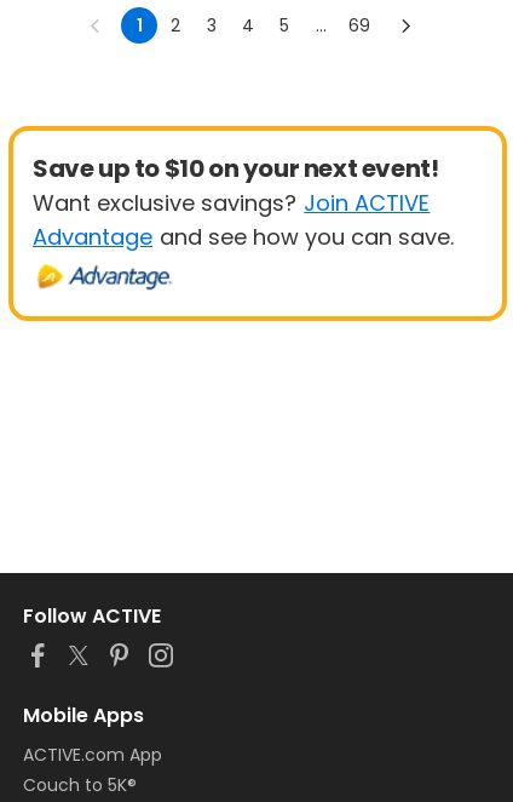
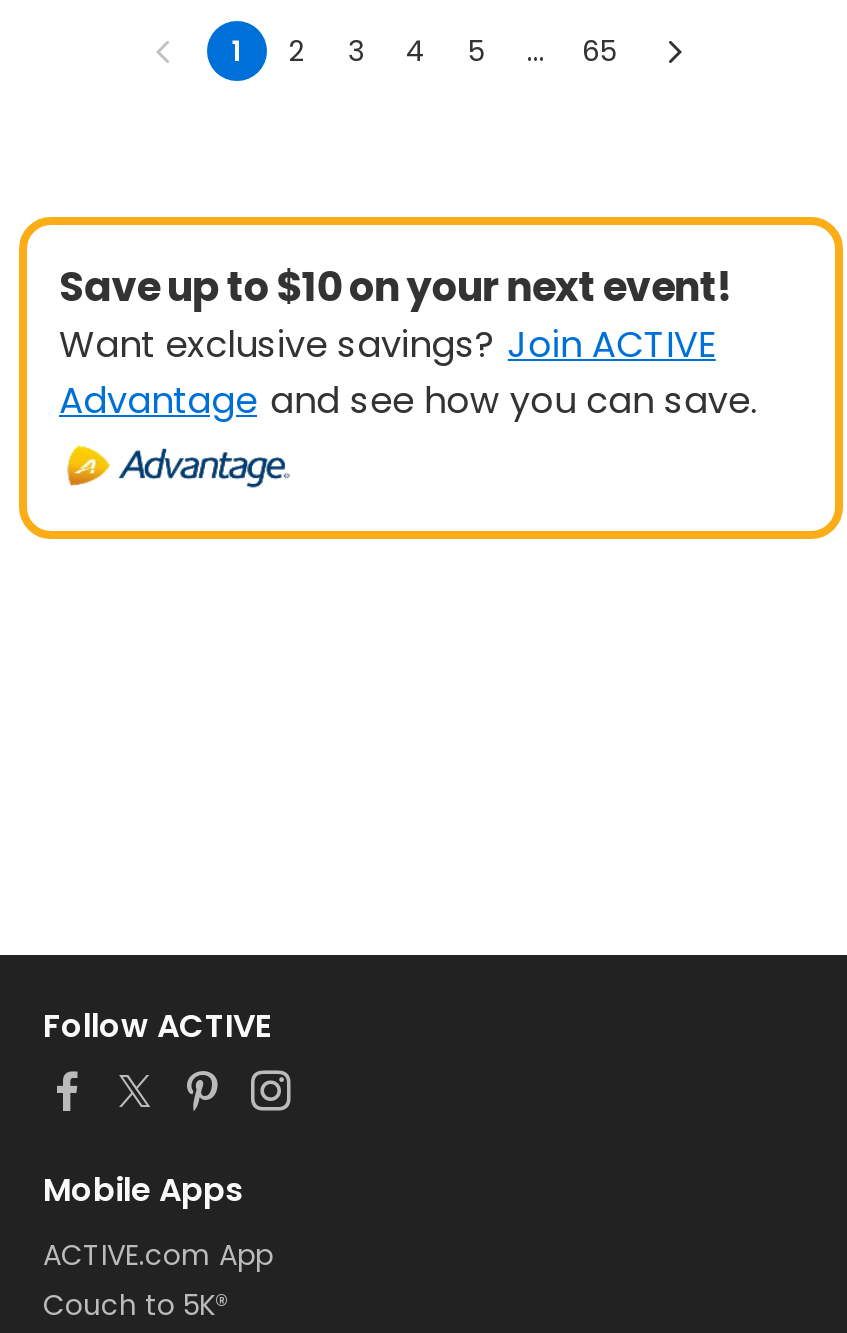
[348,13,370,38] 69 -> [582,31,616,71] 65

